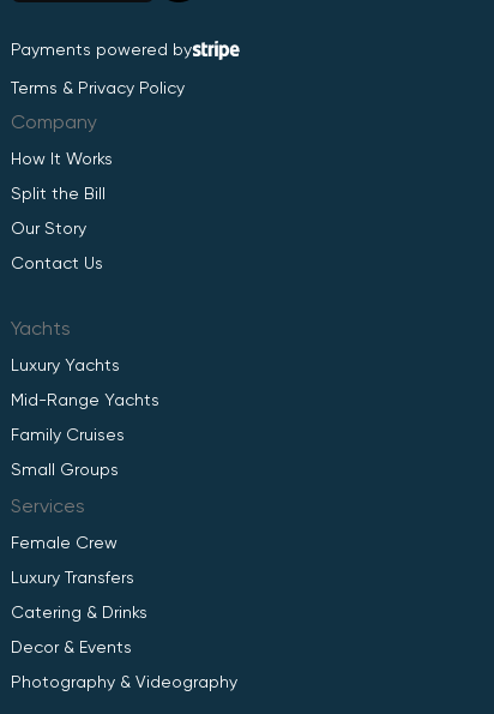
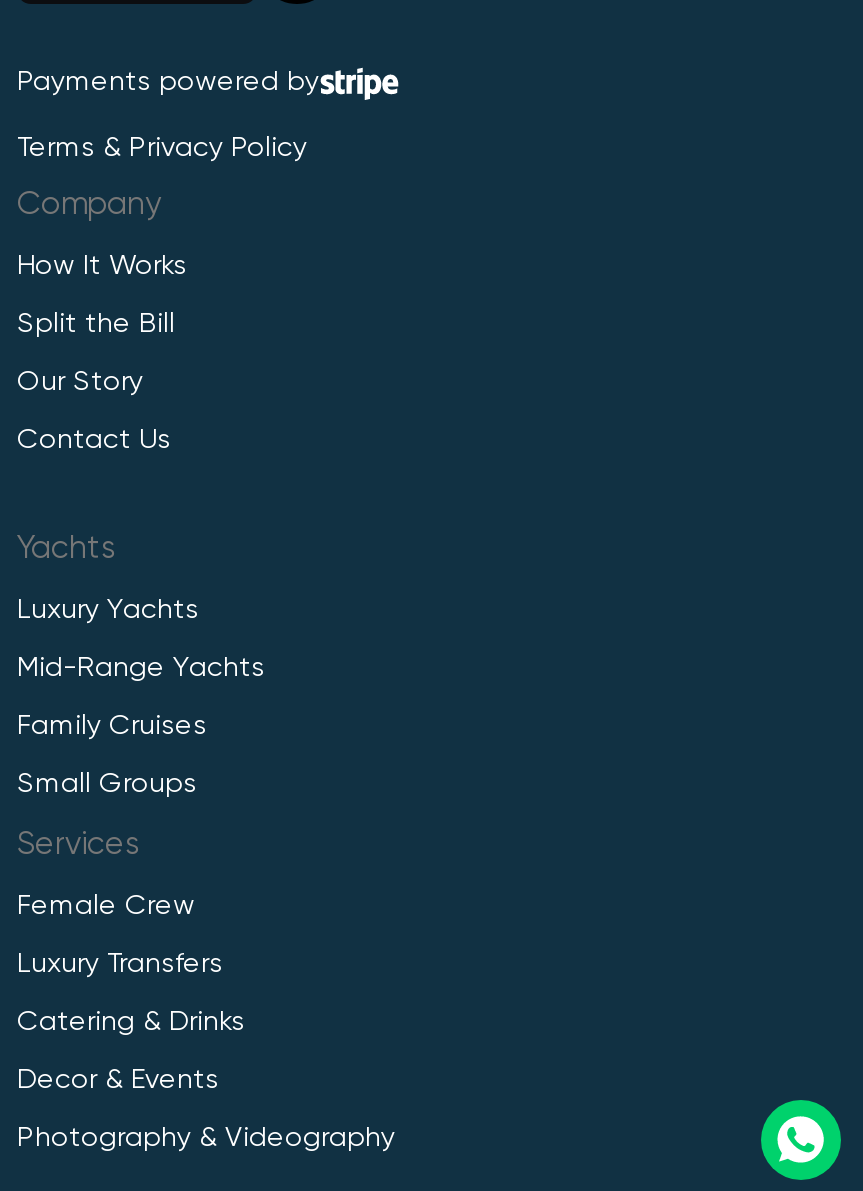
none -> [759,1098,843,1182] [image]

